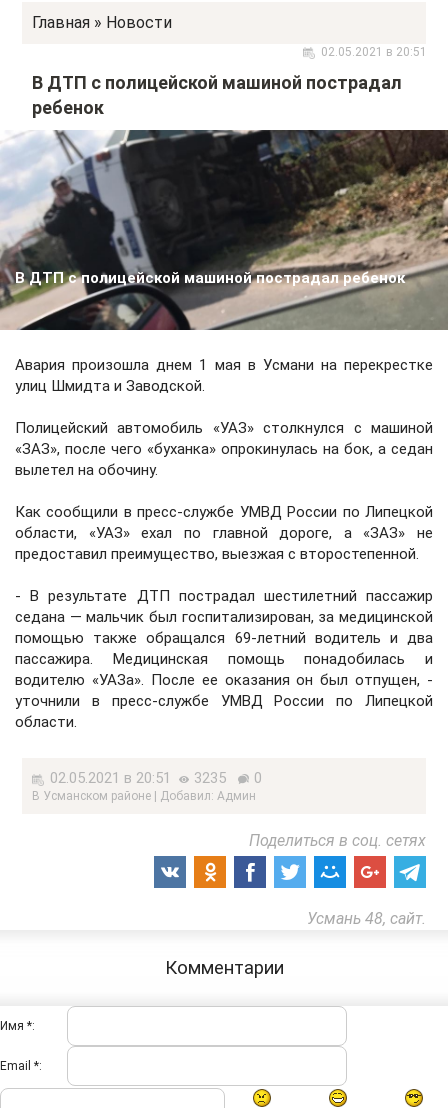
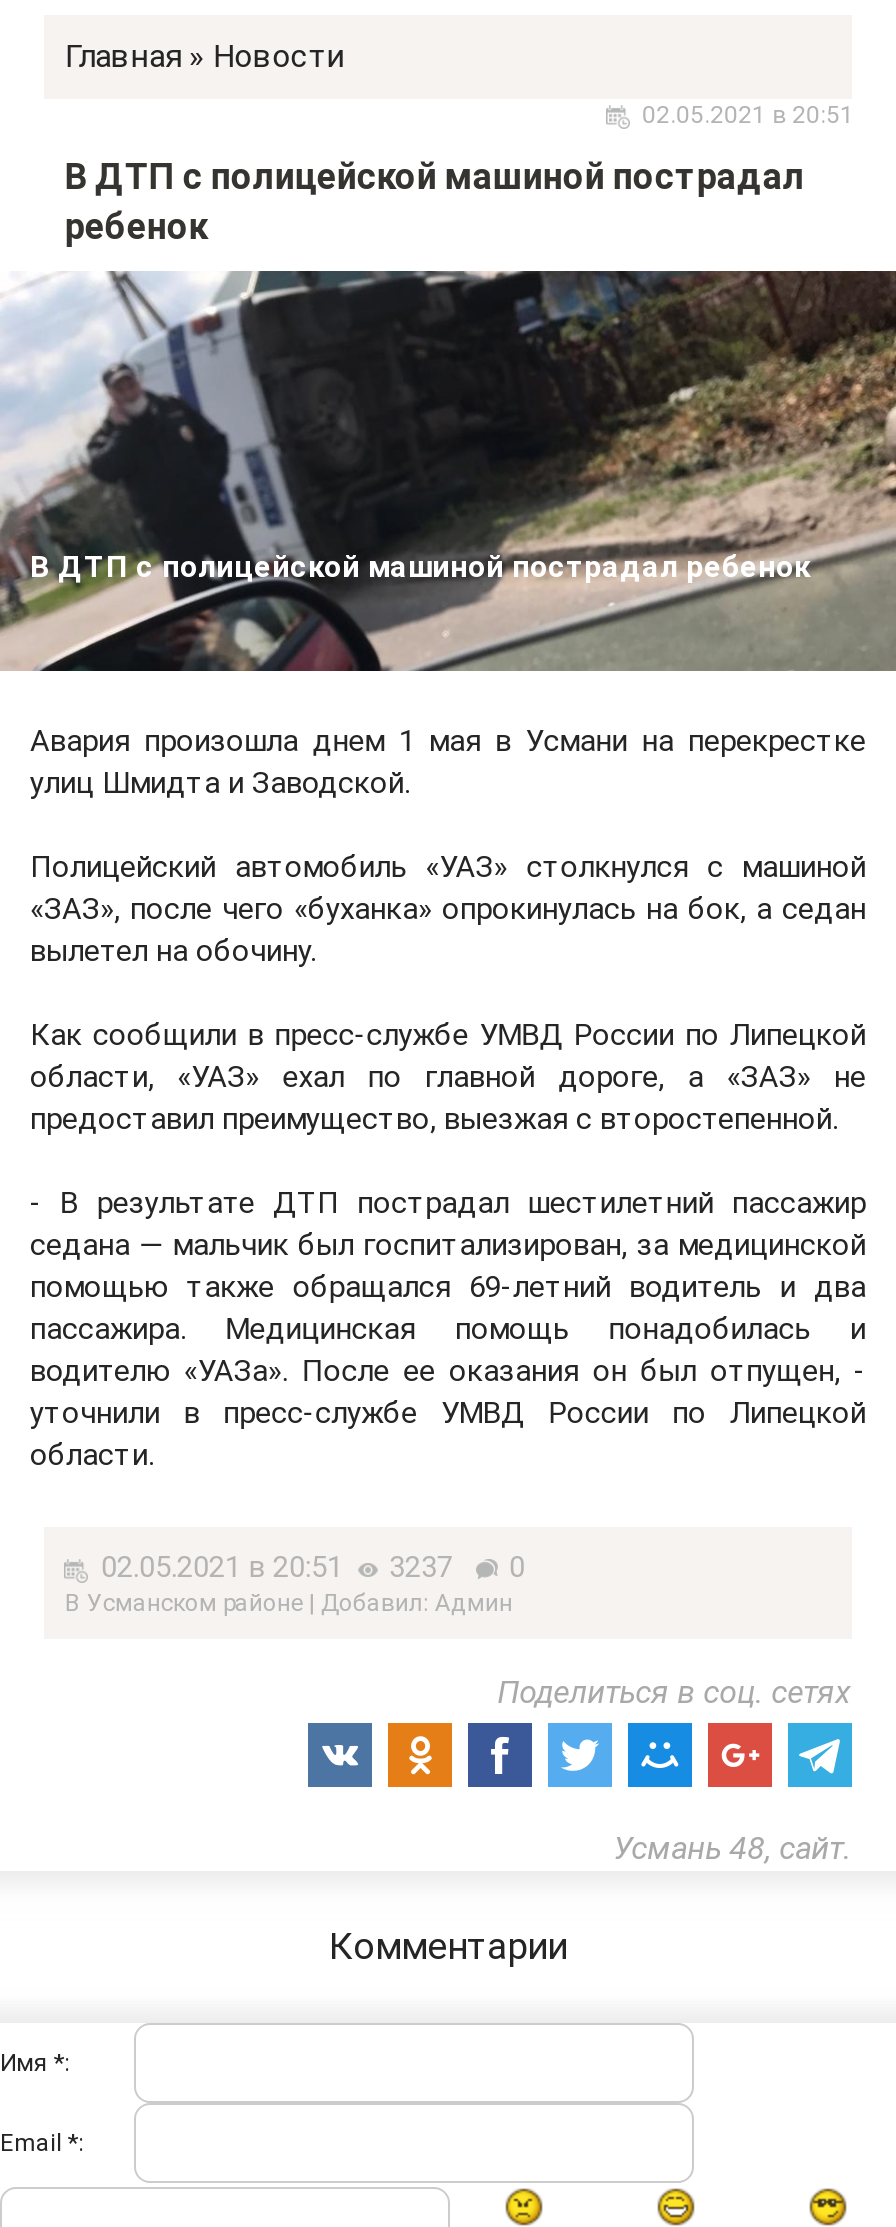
[50,769,262,787] 02.05.2021 в 20:51 3235 0 -> [101,1549,525,1585] 02.05.2021 в 20:51 3237 0

